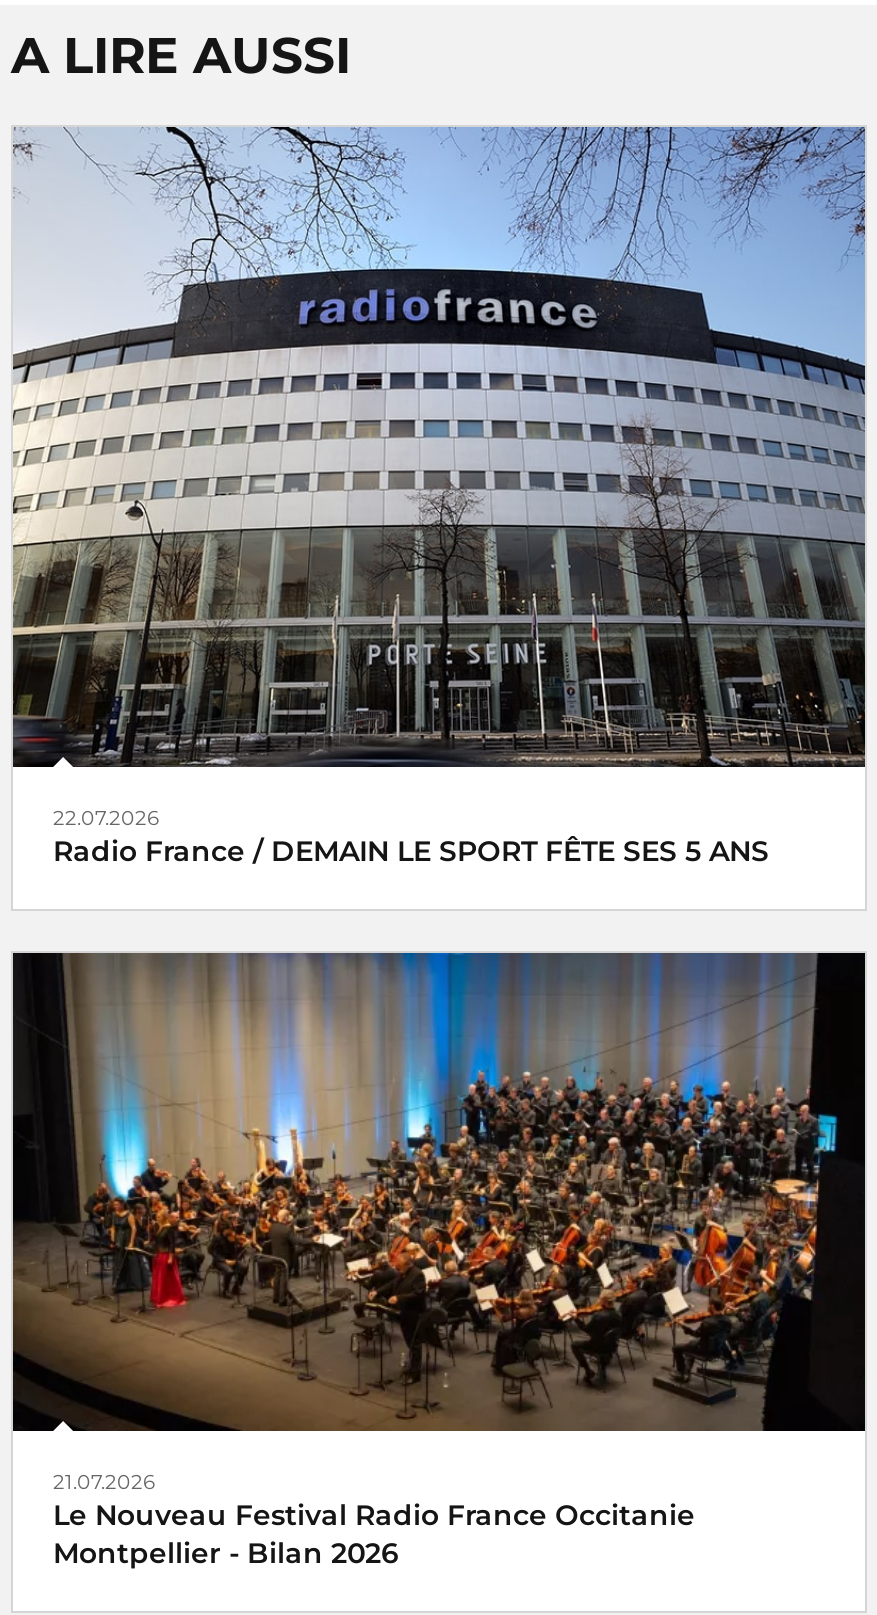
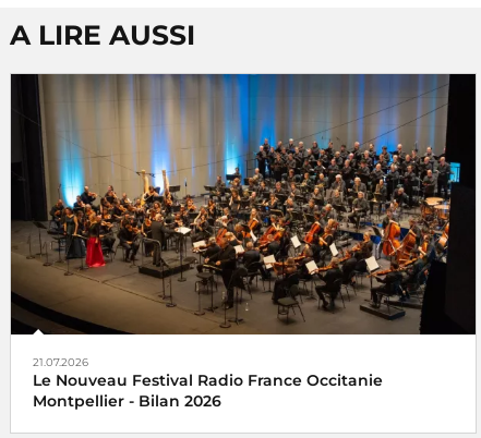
[11,125,867,868] [image] | 22.07.2026 | Radio France / DEMAIN LE SPORT FÊTE SES 5 ANS -> none

